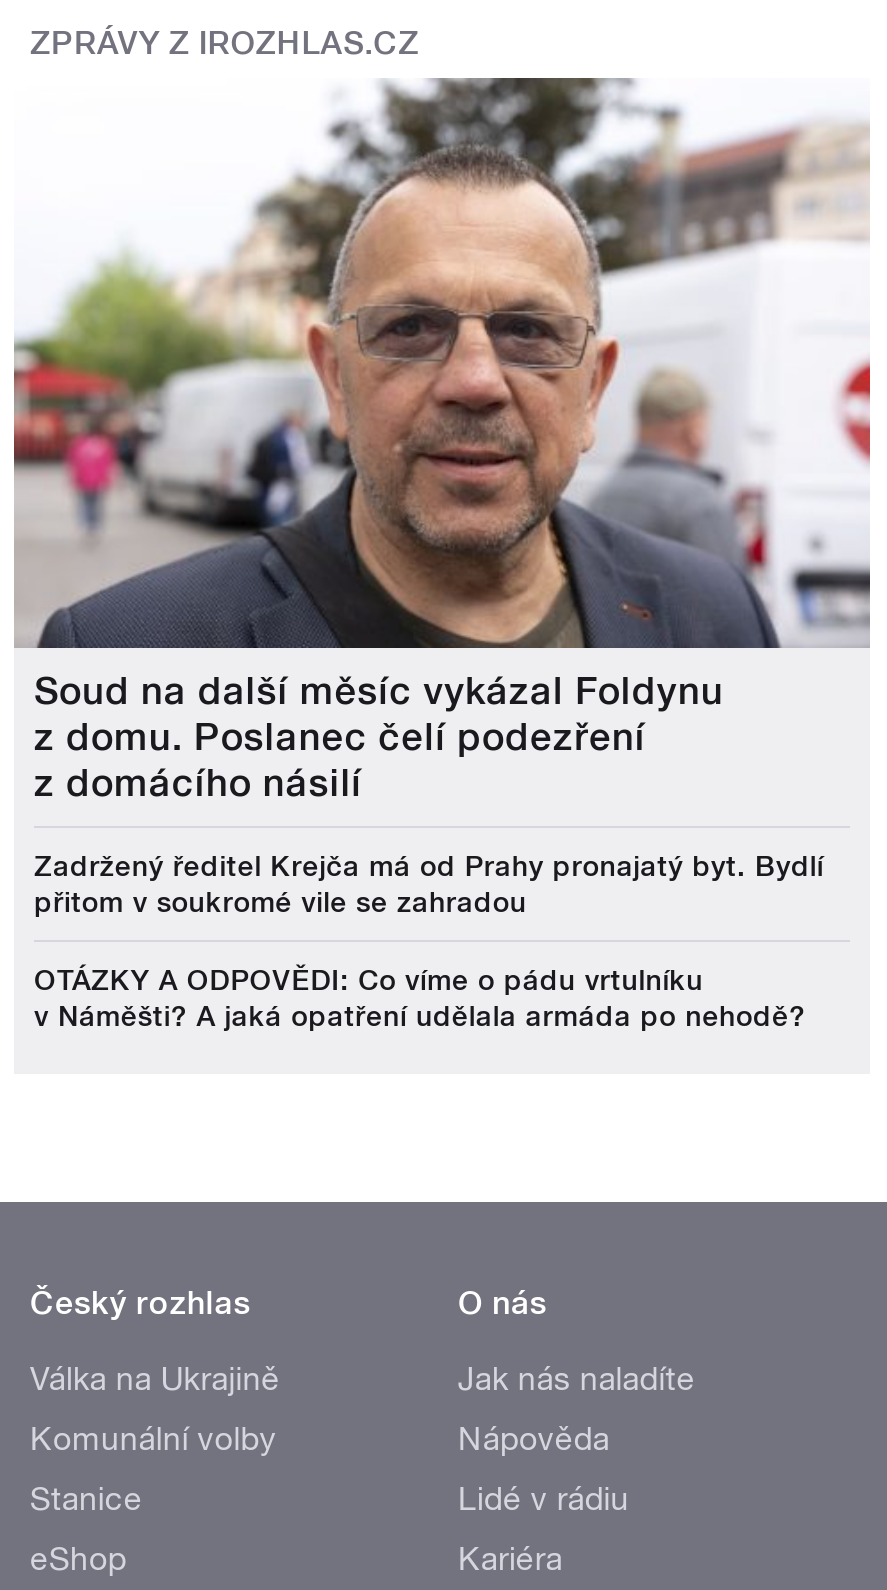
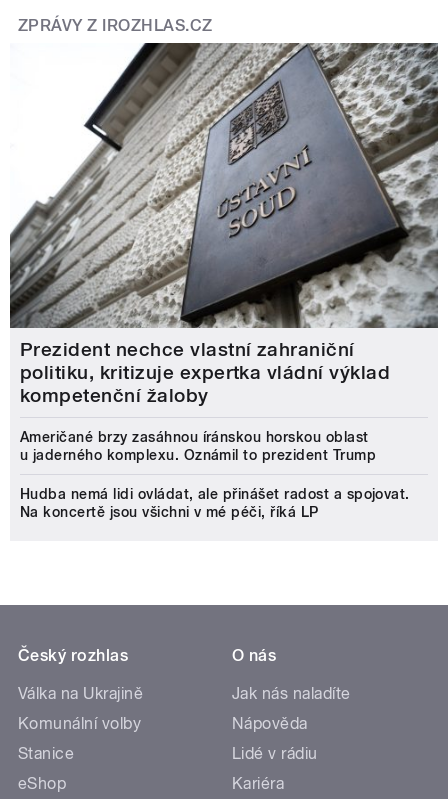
[12,78,872,806] [image] | Soud na další měsíc vykázal Foldynu | z domu. Poslanec čelí podezření | z domácího násilí -> [10,42,439,407] [image] | Prezident nechce vlastní zahraniční | politiku, kritizuje expertka vládní výklad | kompetenční žaloby
[34,850,824,918] Zadržený ředitel Krejča má od Prahy pronajatý byt. Bydlí | přitom v soukromé vile se zahradou -> [20,429,376,463] Američané brzy zasáhnou íránskou horskou oblast | u jaderného komplexu. Oznámil to prezident Trump
[34,964,806,1032] OTÁZKY A ODPOVĚDI: Co víme o pádu vrtulníku | v Náměšti? A jaká opatření udělala armáda po nehodě? -> [20,486,410,520] Hudba nemá lidi ovládat, ale přinášet radost a spojovat. | Na koncertě jsou všichni v mé péči, říká LP

